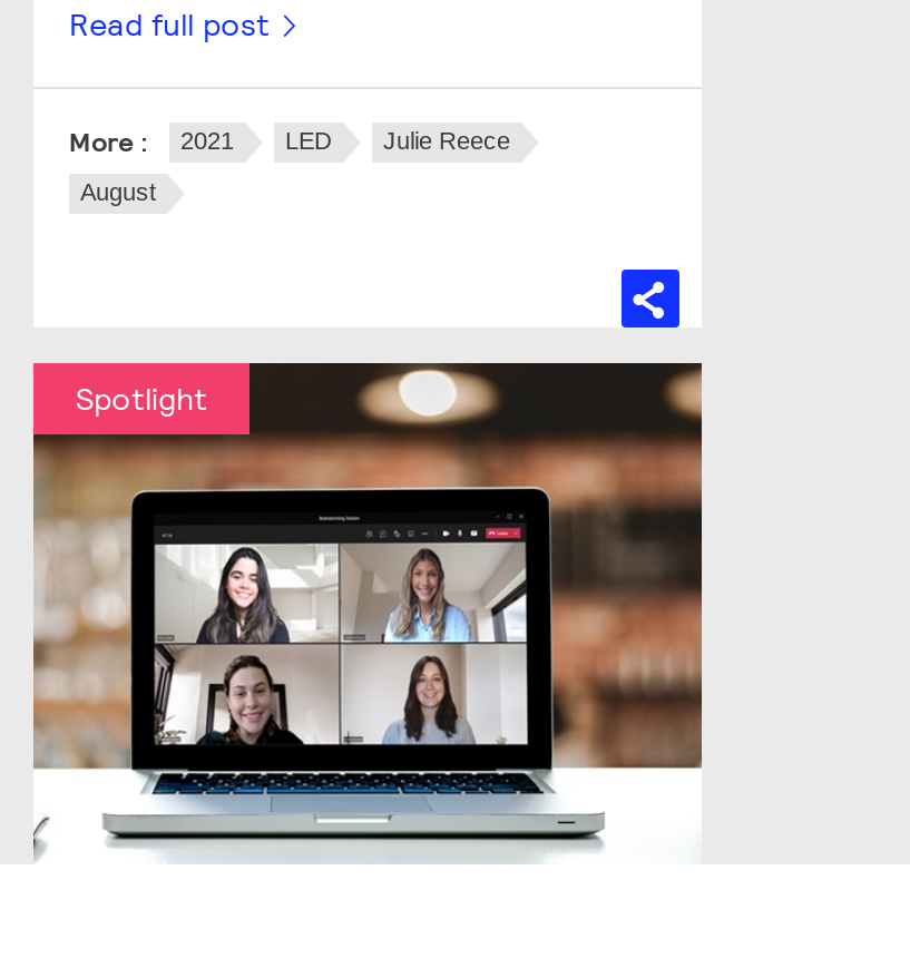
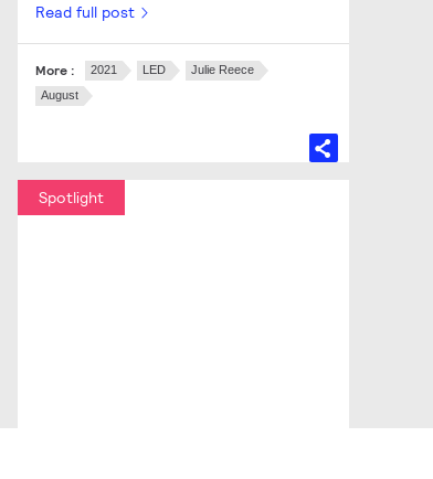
[31,361,704,864] [image] -> none

